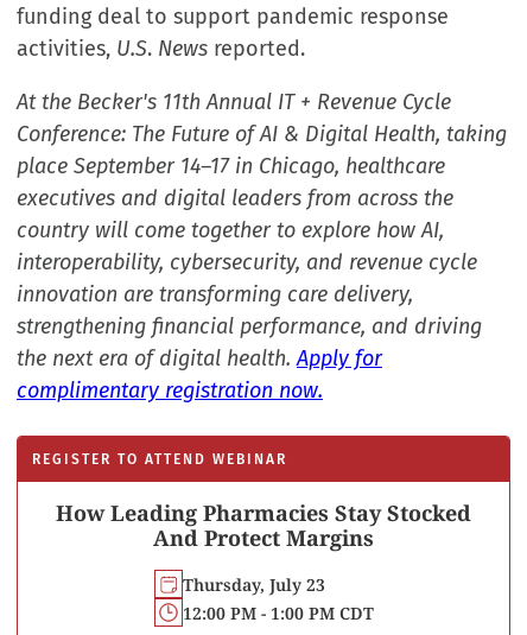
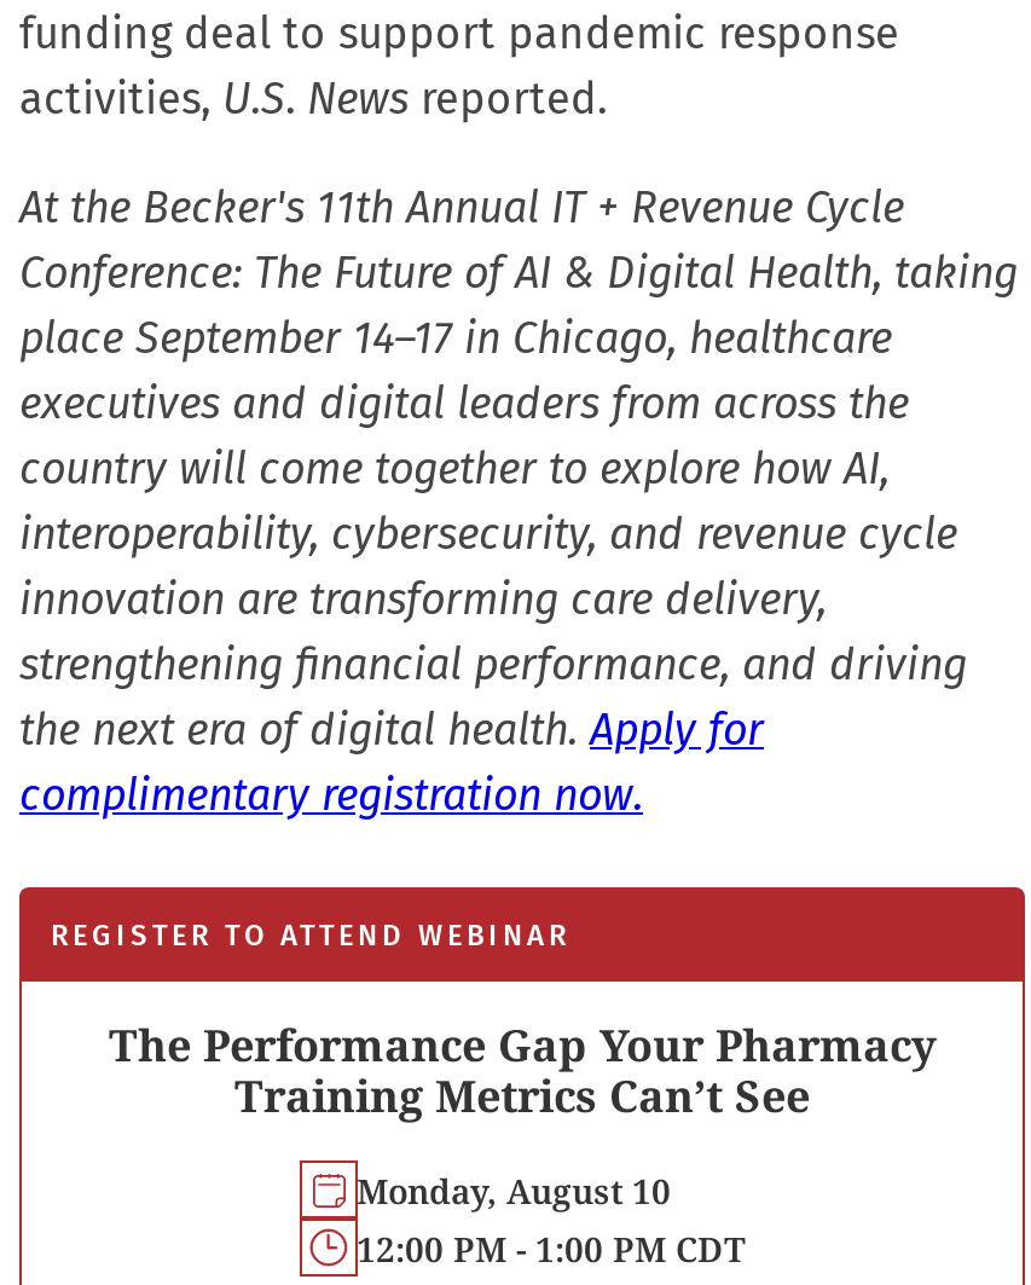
[56,499,471,552] How Leading Pharmacies Stay Stocked | And Protect Margins -> [109,1015,936,1124] The Performance Gap Your Pharmacy | Training Metrics Can’t See
[182,573,325,595] Thursday, July 23 -> [357,1167,671,1212] Monday, August 10

